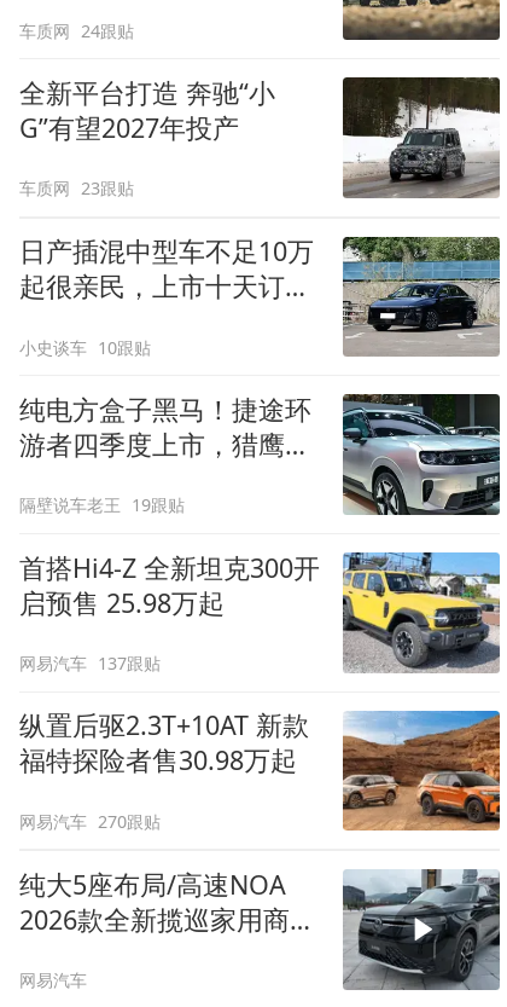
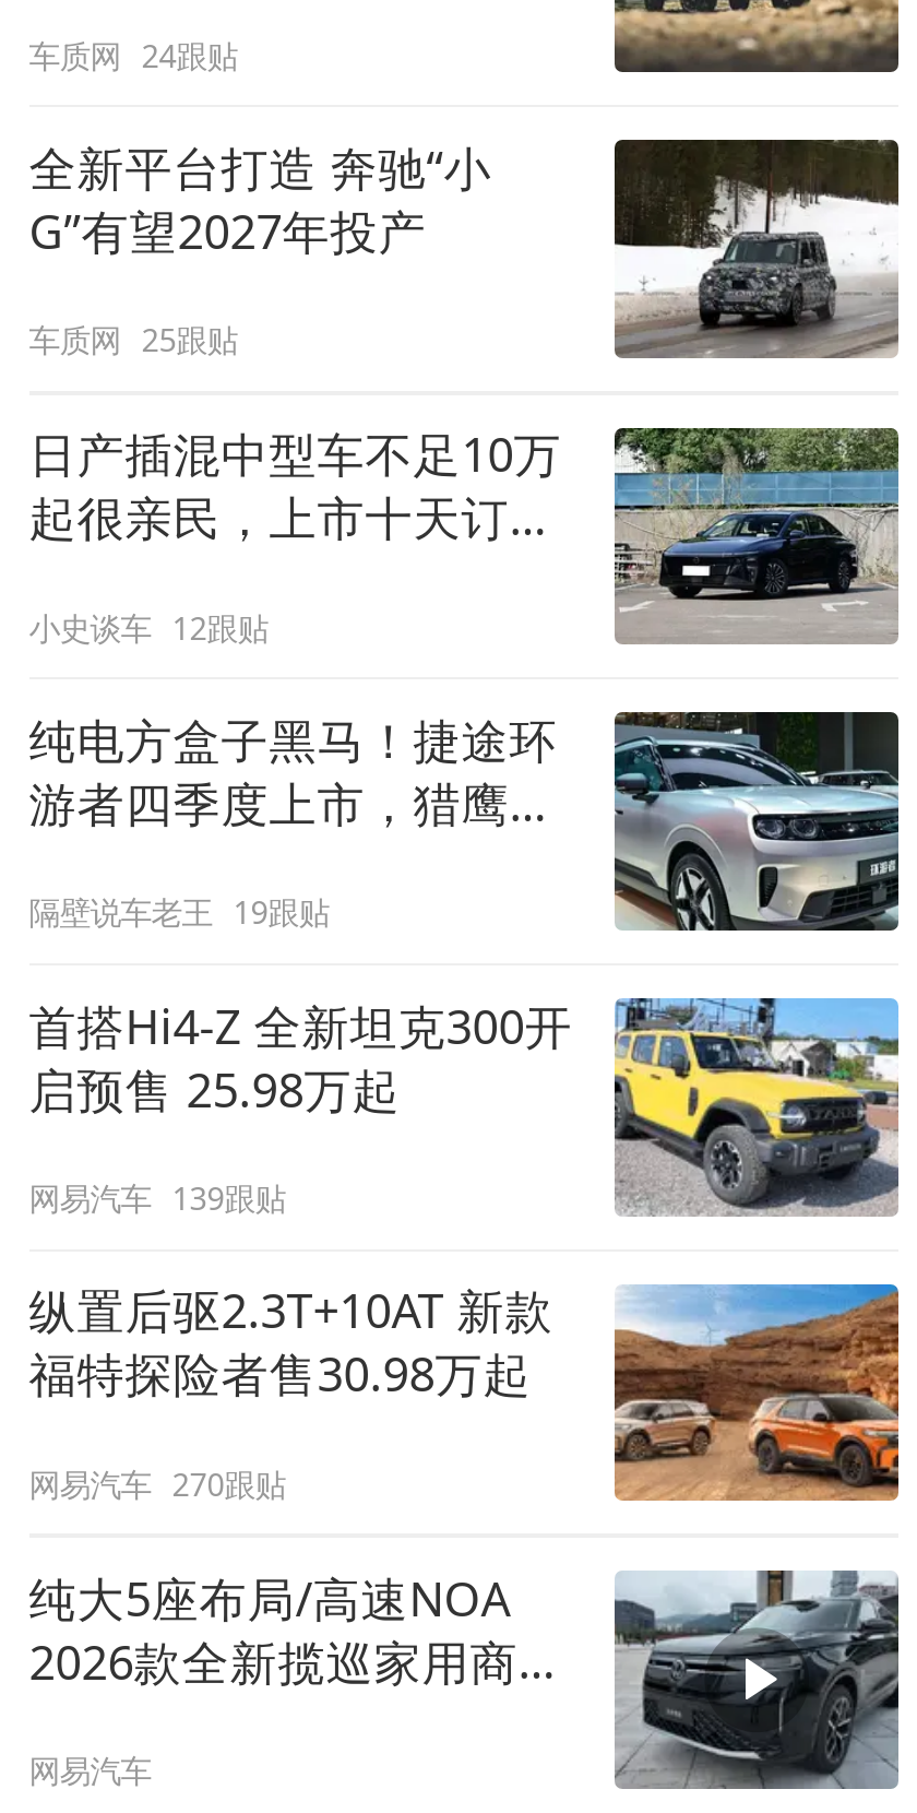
[19,177,134,200] 车质网 23跟贴 -> [29,319,238,361] 车质网 25跟贴
[19,336,151,359] 小史谈车 10跟贴 -> [29,607,268,648] 小史谈车 12跟贴
[19,652,161,675] 网易汽车 137跟贴 -> [29,1177,286,1219] 网易汽车 139跟贴

